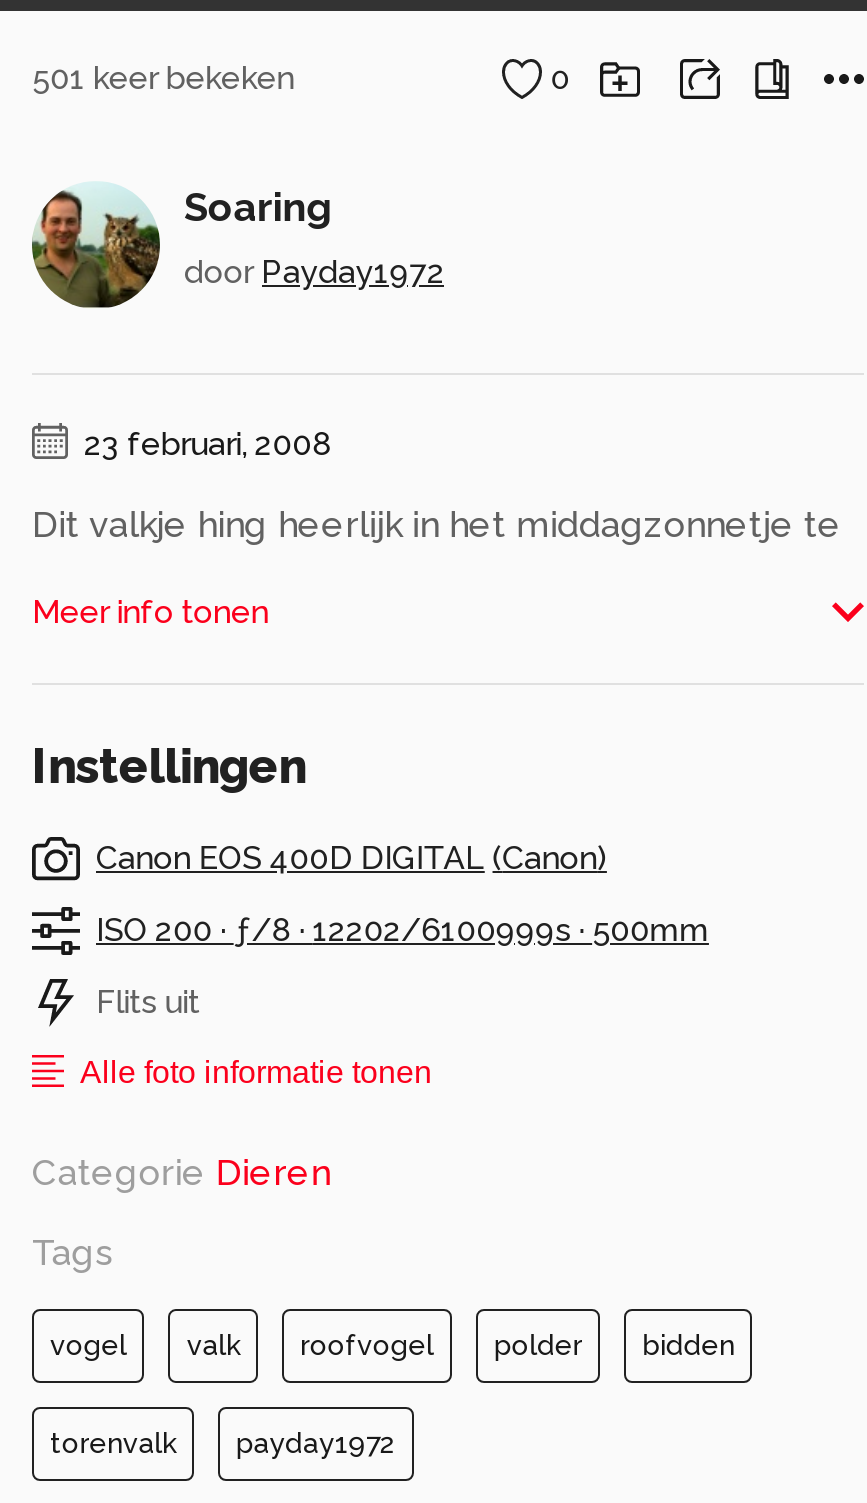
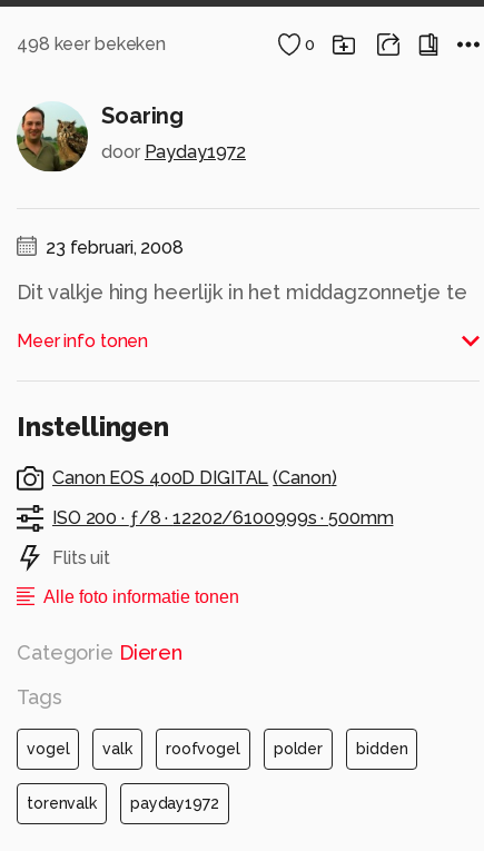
[32,60,294,98] 501 keer bekeken -> [17,34,166,55] 498 keer bekeken

